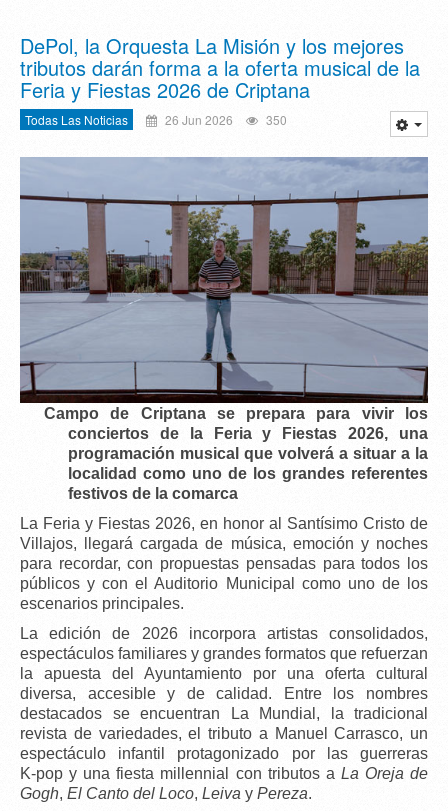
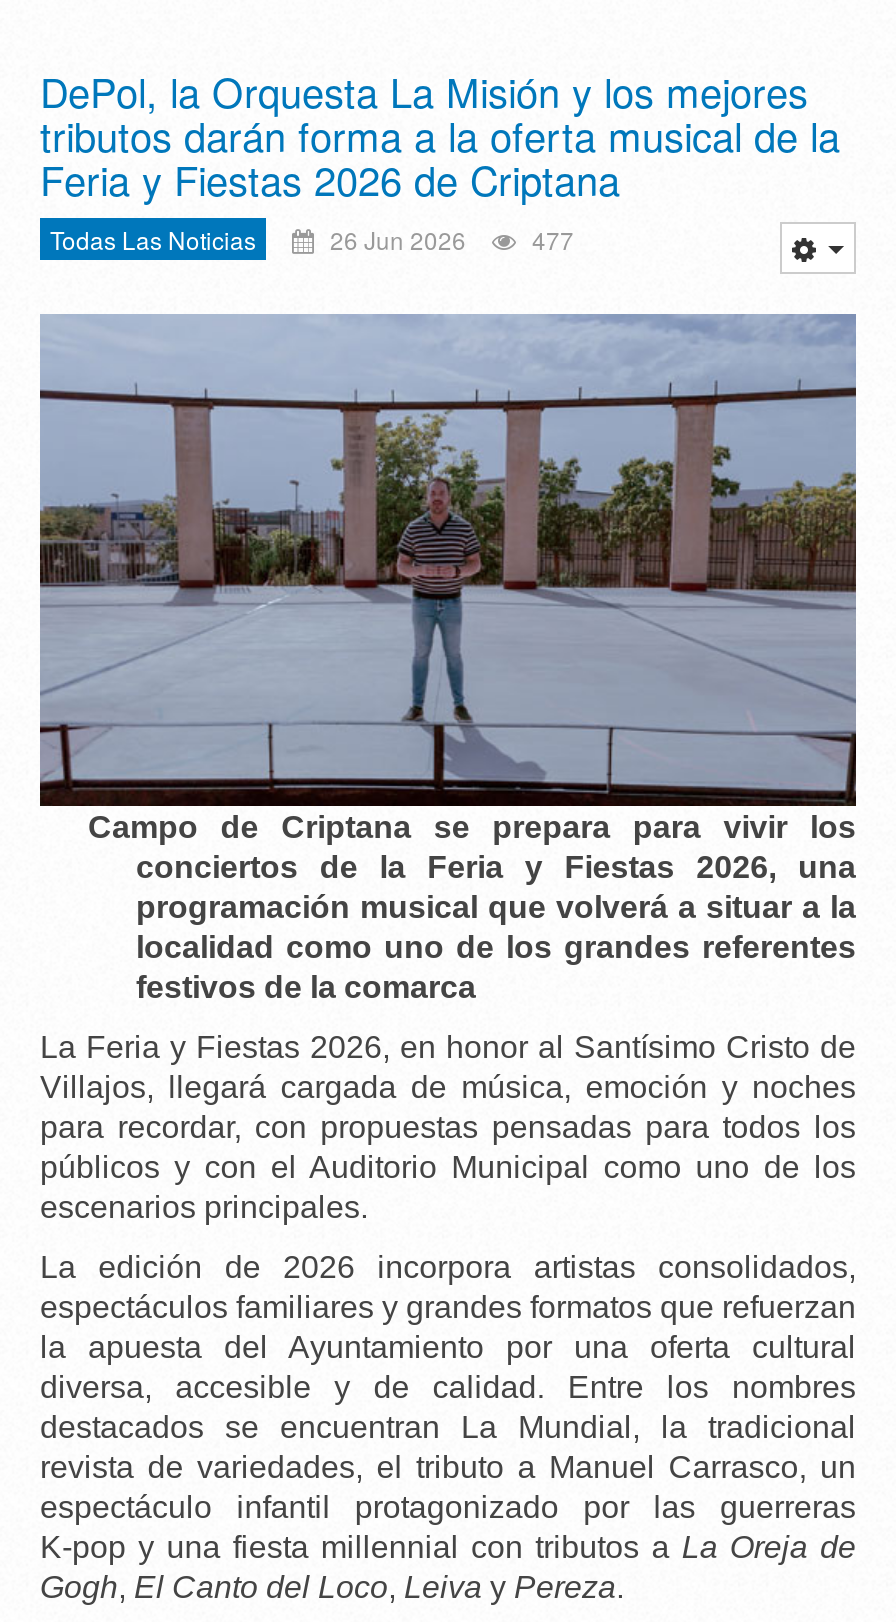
[25,111,287,128] Todas Las Noticias 26 Jun 2026 350 -> [50,222,574,256] Todas Las Noticias 26 Jun 2026 477

